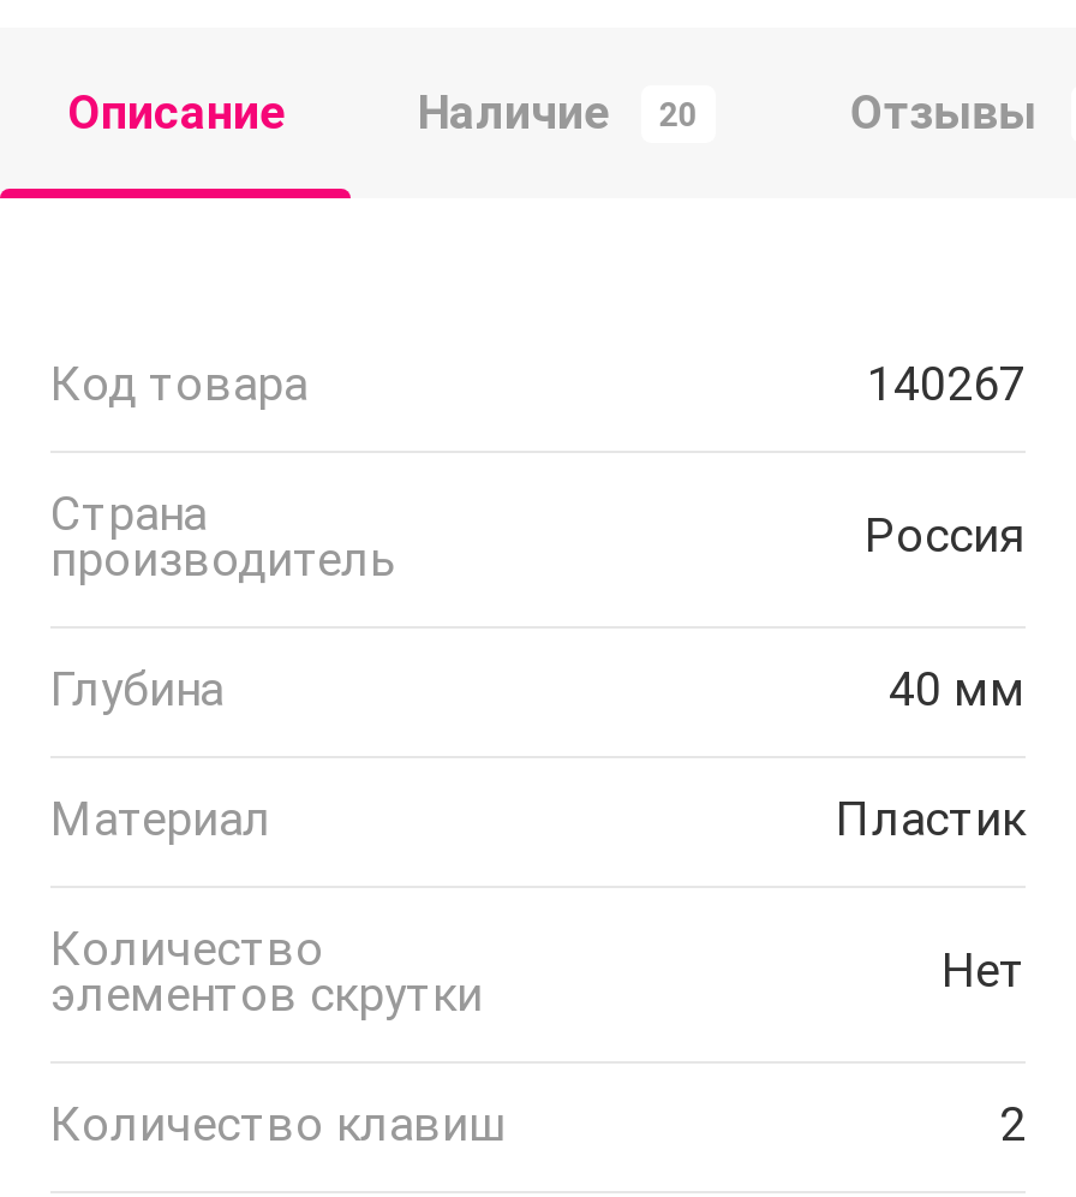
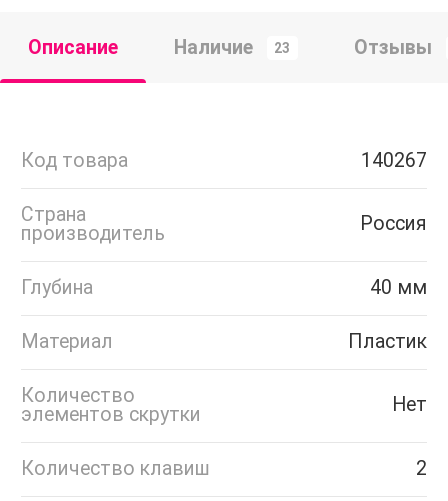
[418,84,697,140] Наличие 20 -> [174,36,290,59] Наличие 23

